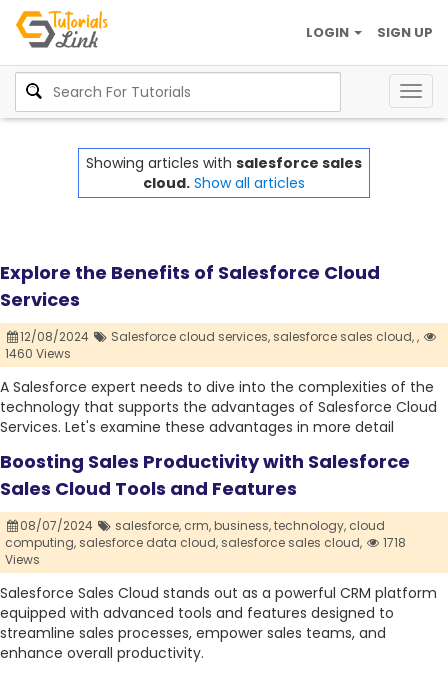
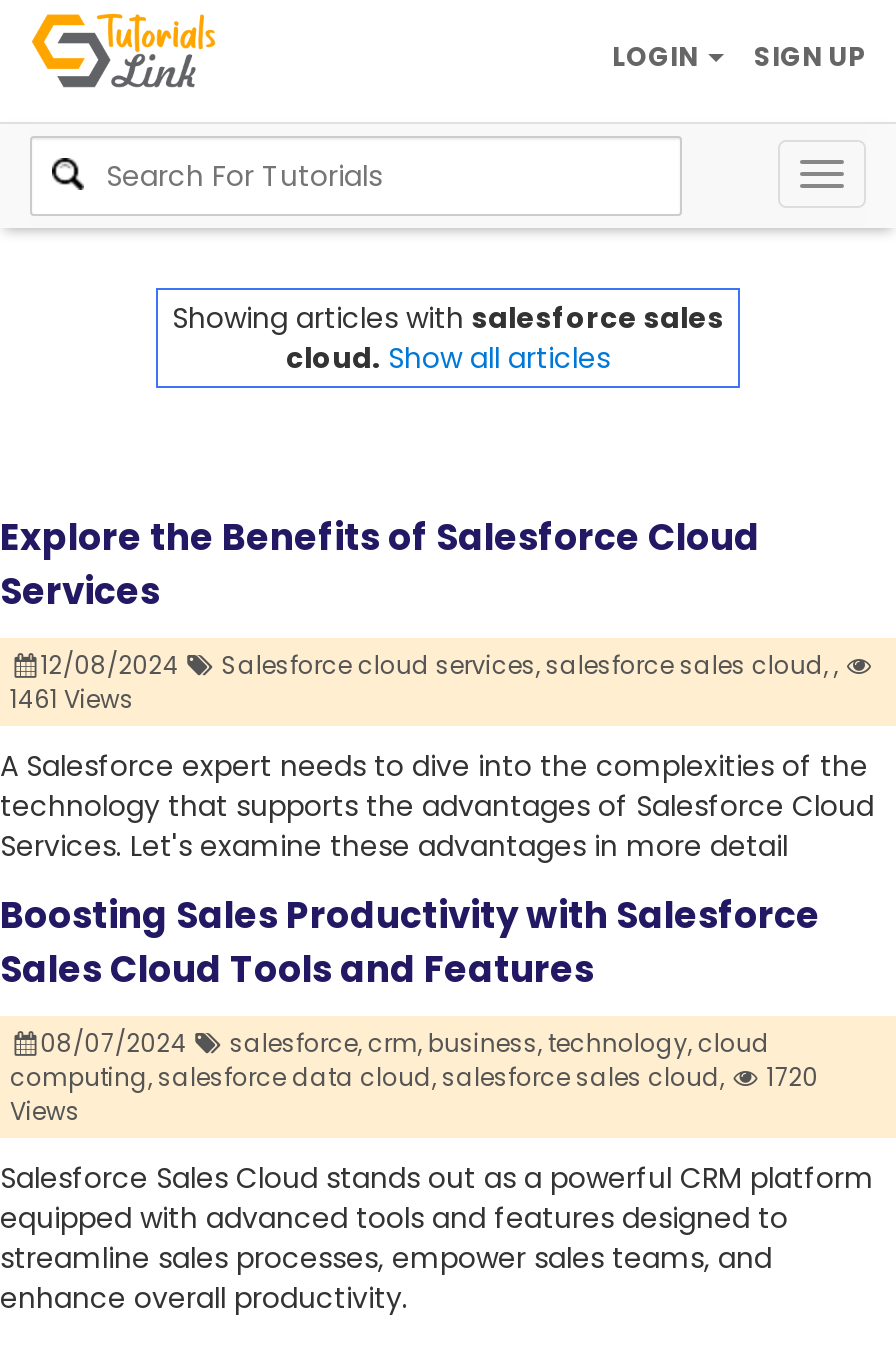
[5,345,71,362] 1460 Views -> [10,683,134,717] 1461 Views
[5,534,406,551] computing, salesforce data cloud, salesforce sales cloud, 1718 -> [10,1061,819,1095] computing, salesforce data cloud, salesforce sales cloud, 1720

